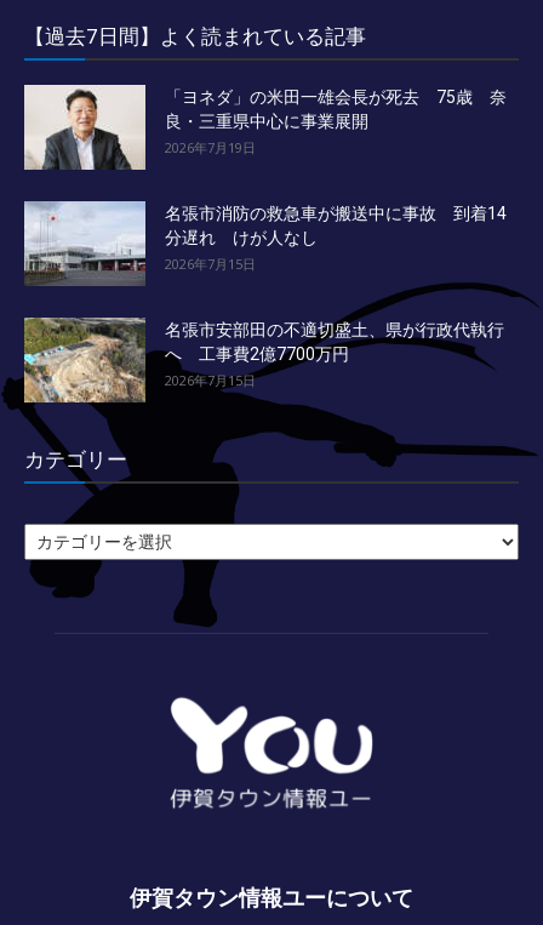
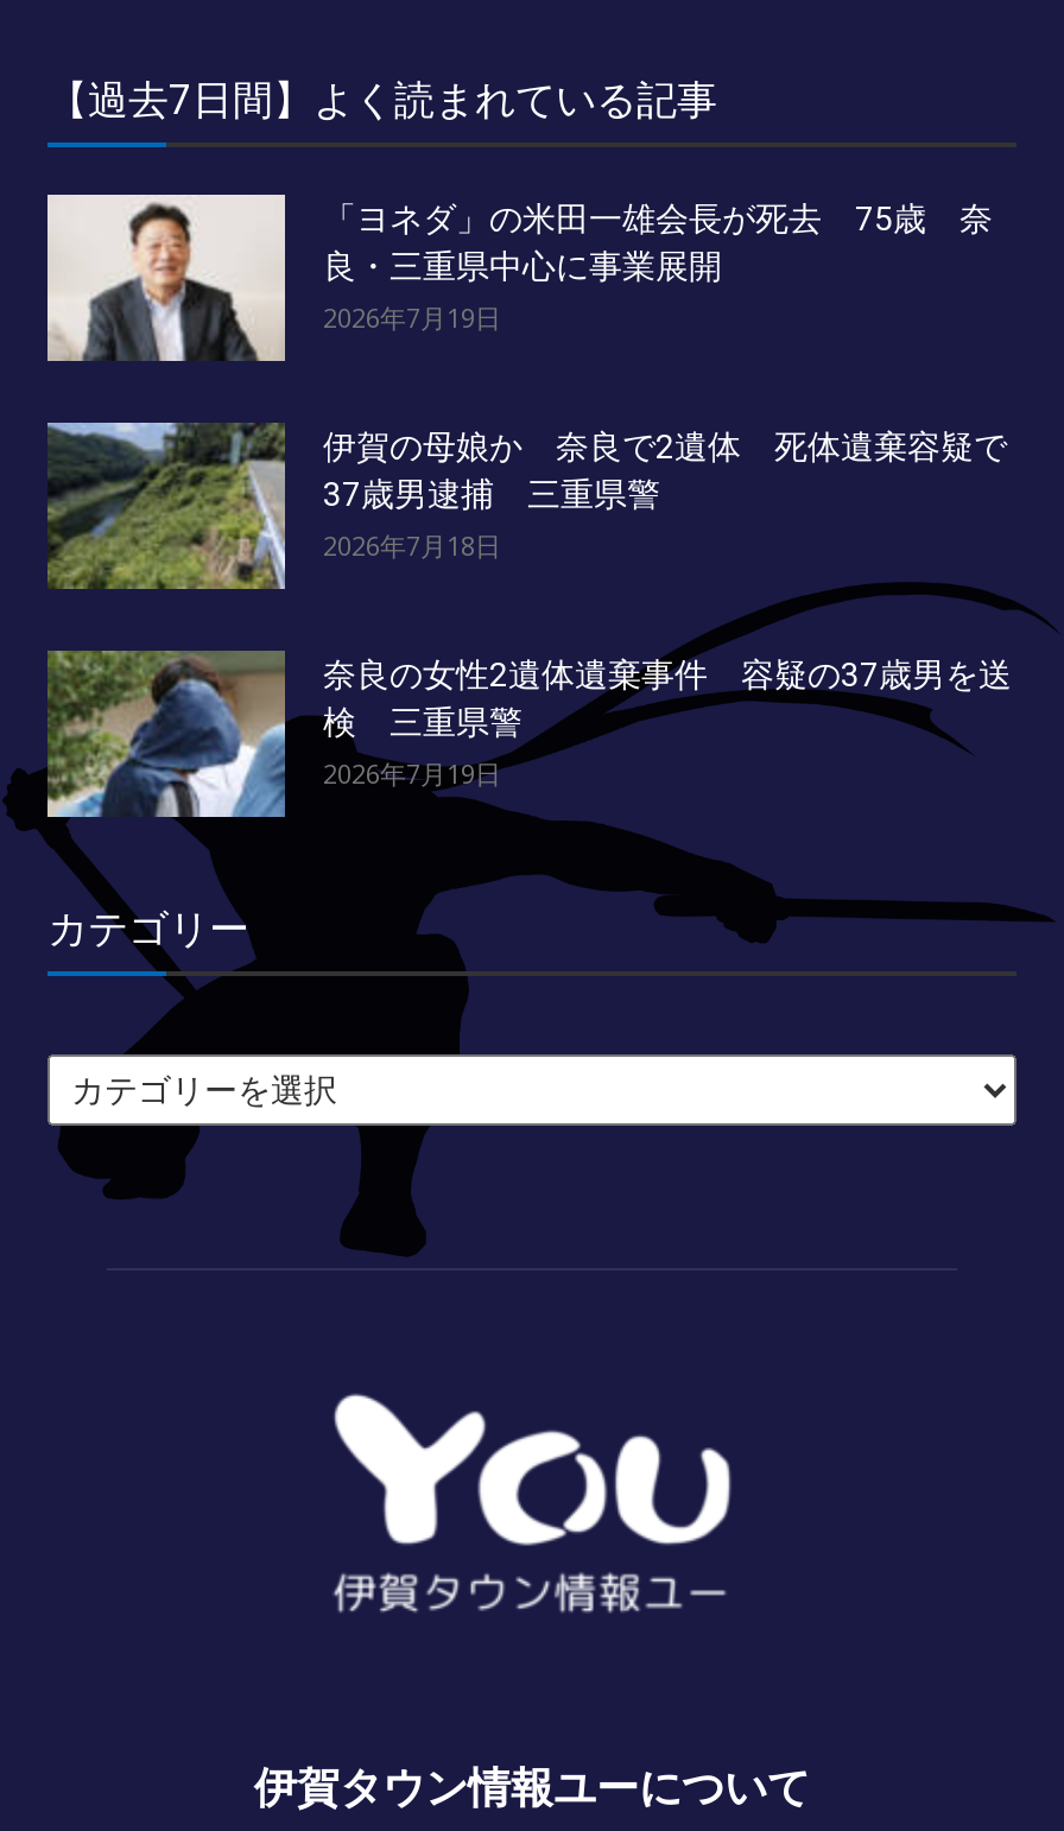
[23,200,507,286] [image] | 名張市消防の救急車が搬送中に事故 到着14 | 分遅れ けが人なし | 2026年7月15日 -> [47,423,1007,589] [image] | 伊賀の母娘か 奈良で2遺体 死体遺棄容疑で | 37歳男逮捕 三重県警 | 2026年7月18日
[23,316,504,404] [image] | 名張市安部田の不適切盛土、県が行政代執行 | へ 工事費2億7700万円 | 2026年7月15日 -> [47,651,1012,819] [image] | 奈良の女性2遺体遺棄事件 容疑の37歳男を送 | 検 三重県警 | 2026年7月19日

